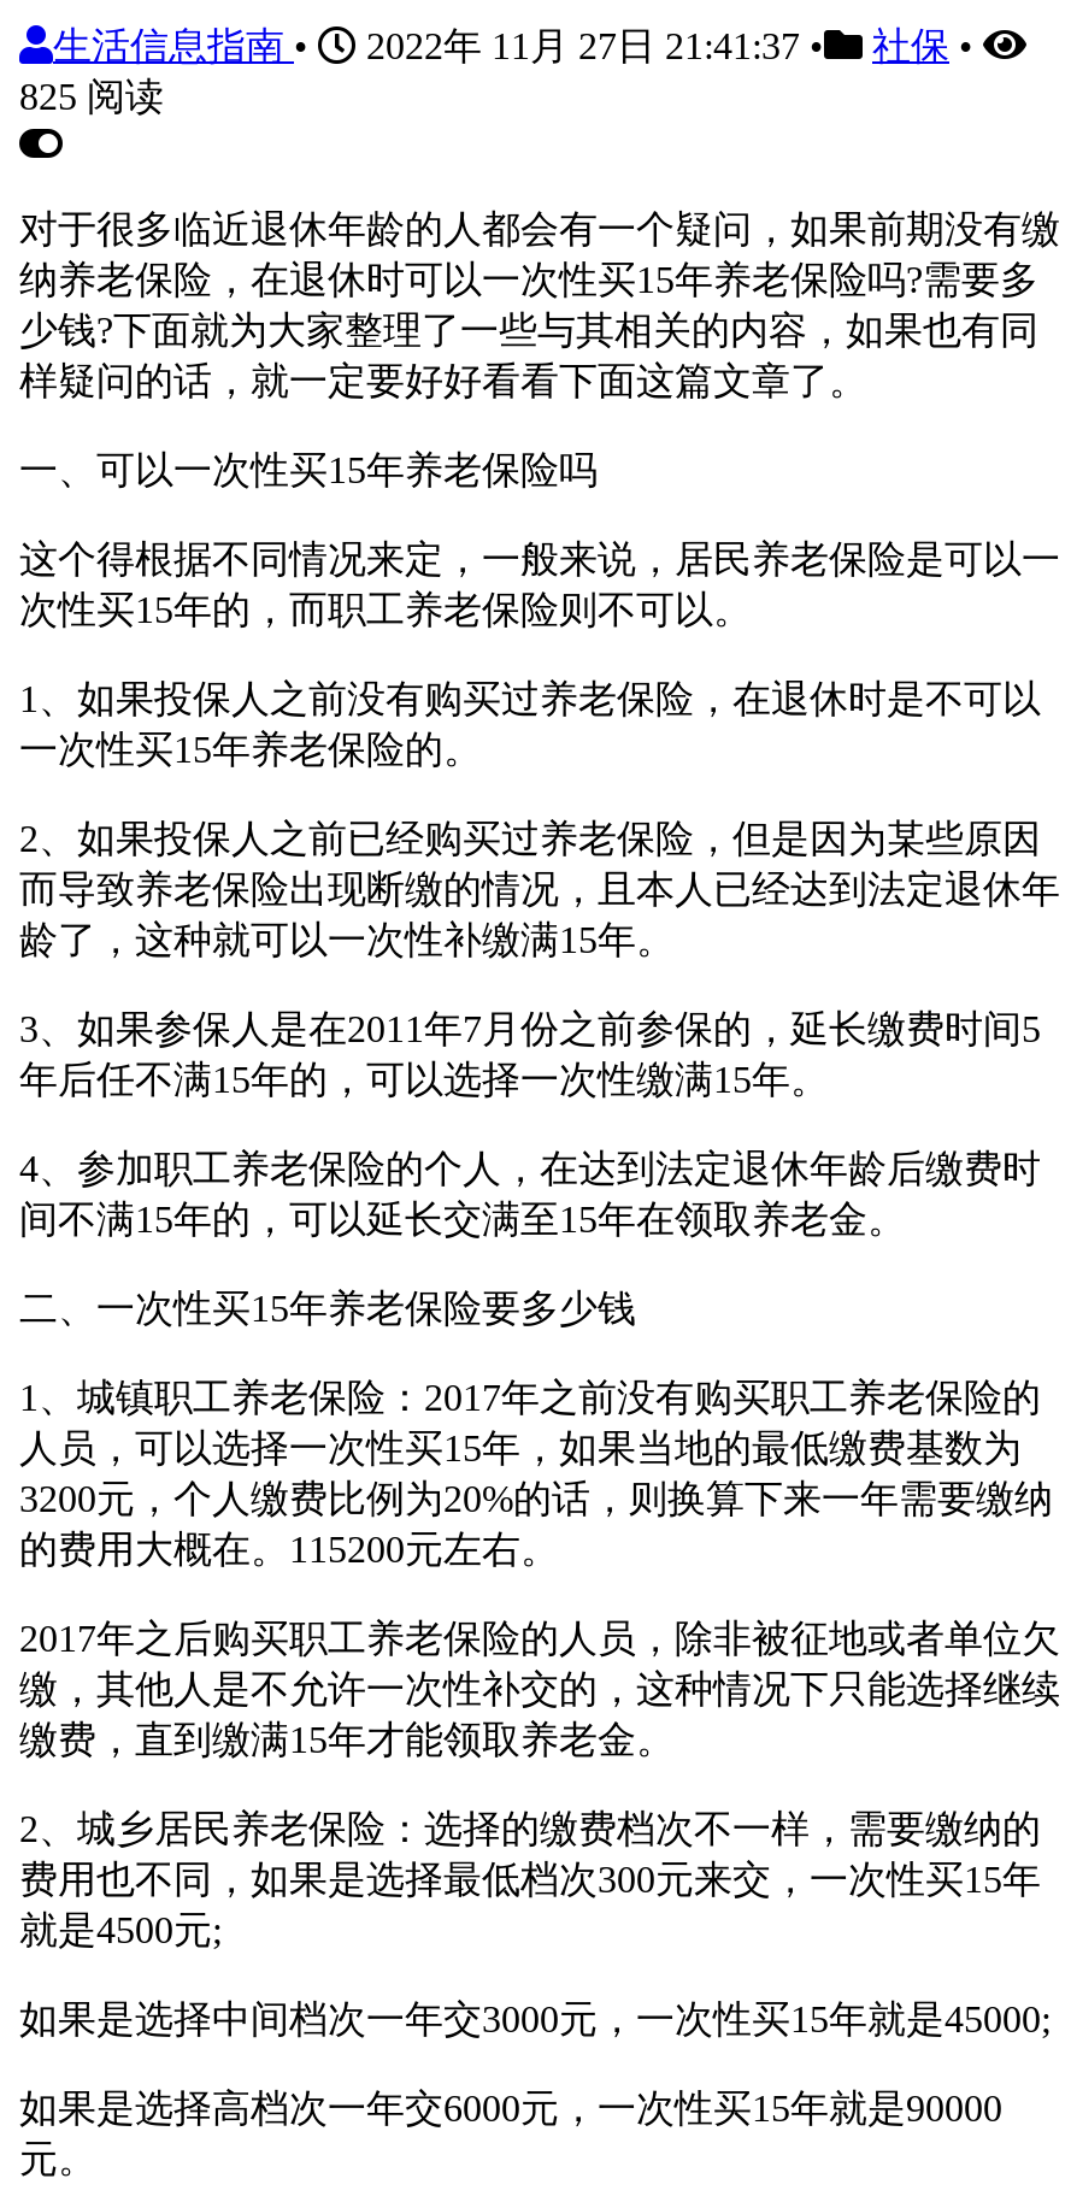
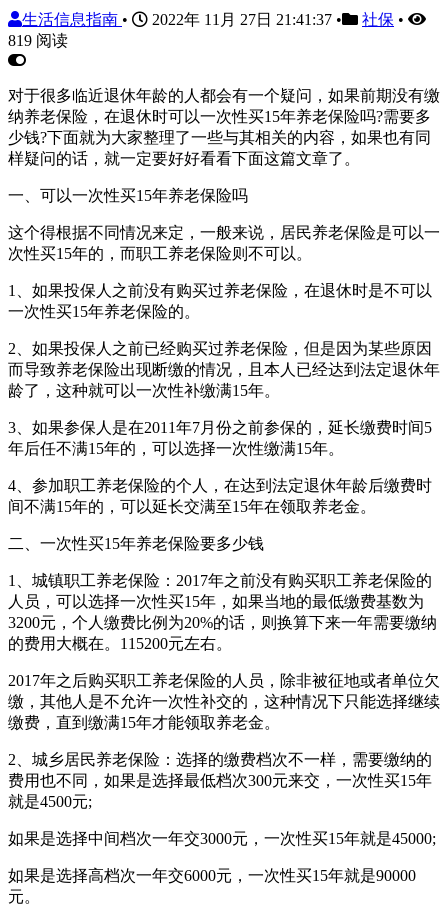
[19,75,164,116] 825 阅读 -> [8,32,68,49] 819 阅读

